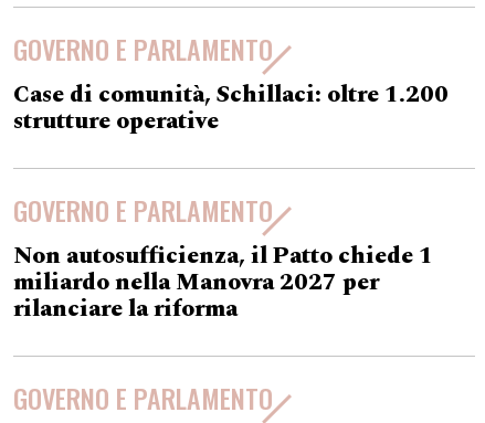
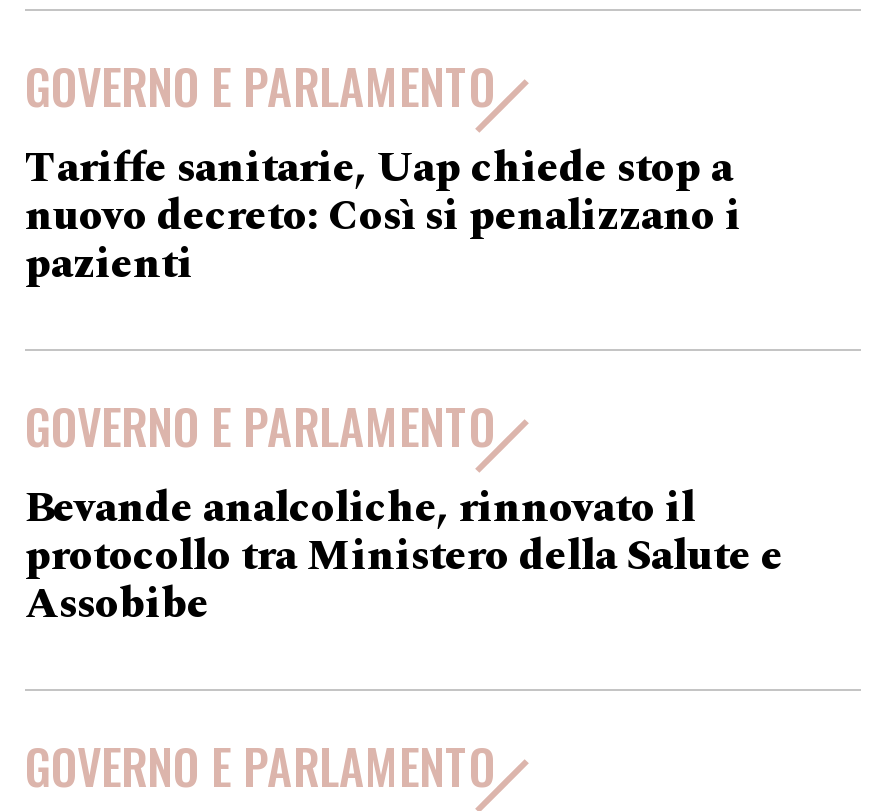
[13,78,449,140] Case di comunità, Schillaci: oltre 1.200 | strutture operative -> [25,138,741,298] Tariffe sanitarie, Uap chiede stop a | nuovo decreto: Così si penalizzano i | pazienti
[13,239,433,327] Non autosufficienza, il Patto chiede 1 | miliardo nella Manovra 2027 per | rilanciare la riforma -> [25,478,783,638] Bevande analcoliche, rinnovato il | protocollo tra Ministero della Salute e | Assobibe

